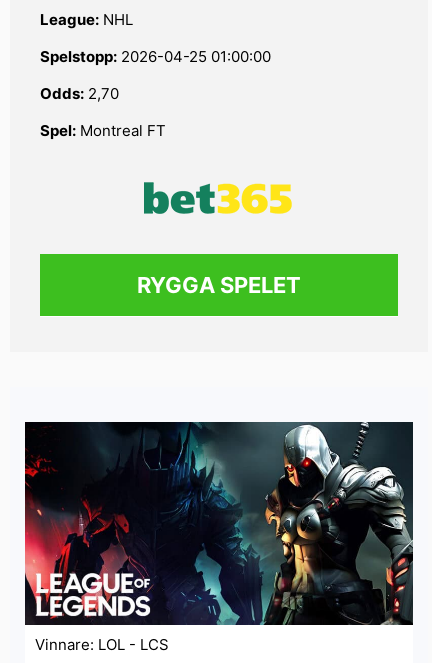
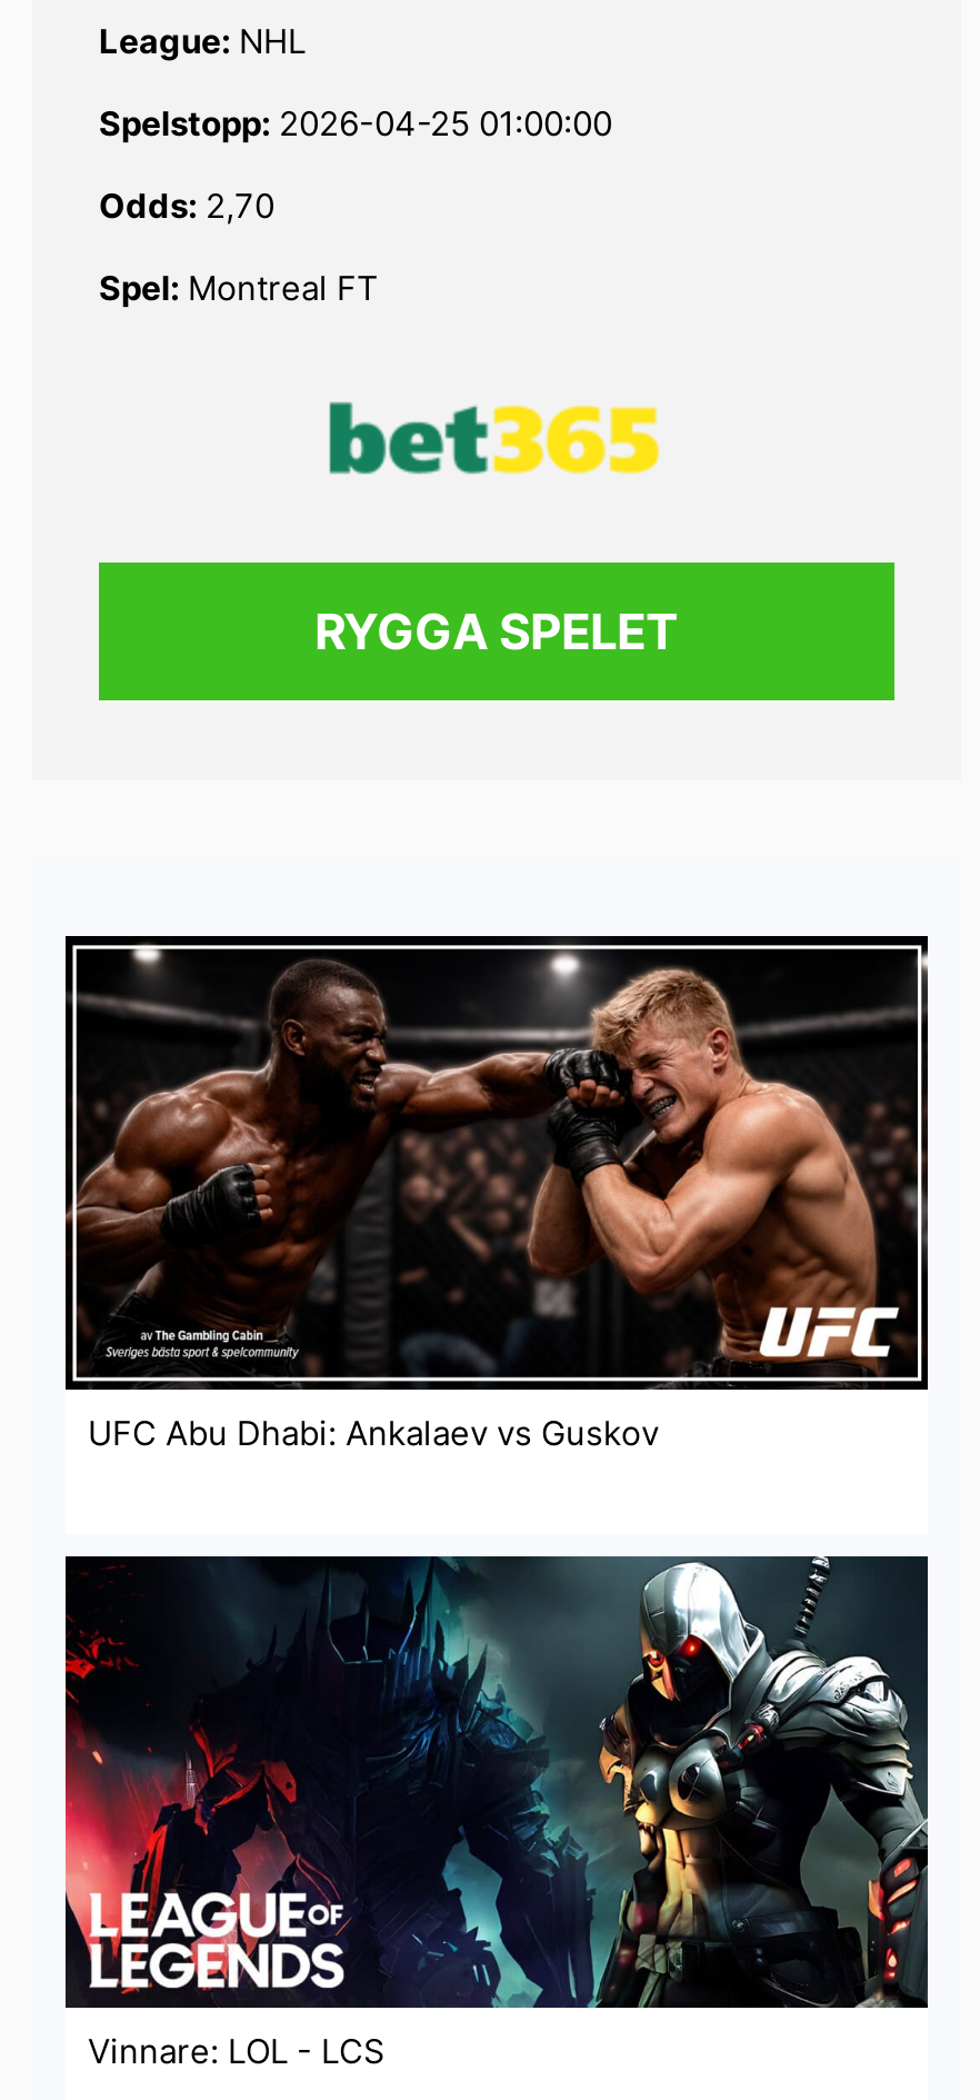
none -> [63,934,928,1453] [image] | UFC Abu Dhabi: Ankalaev vs Guskov

